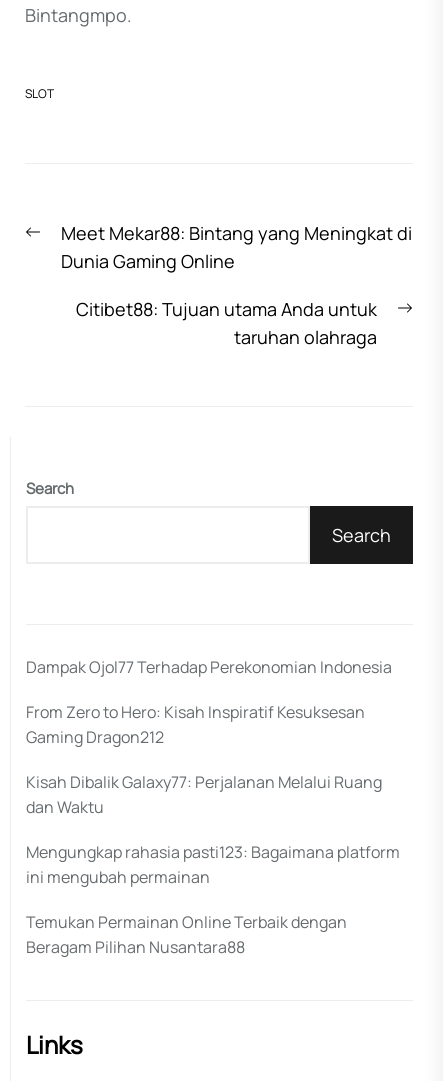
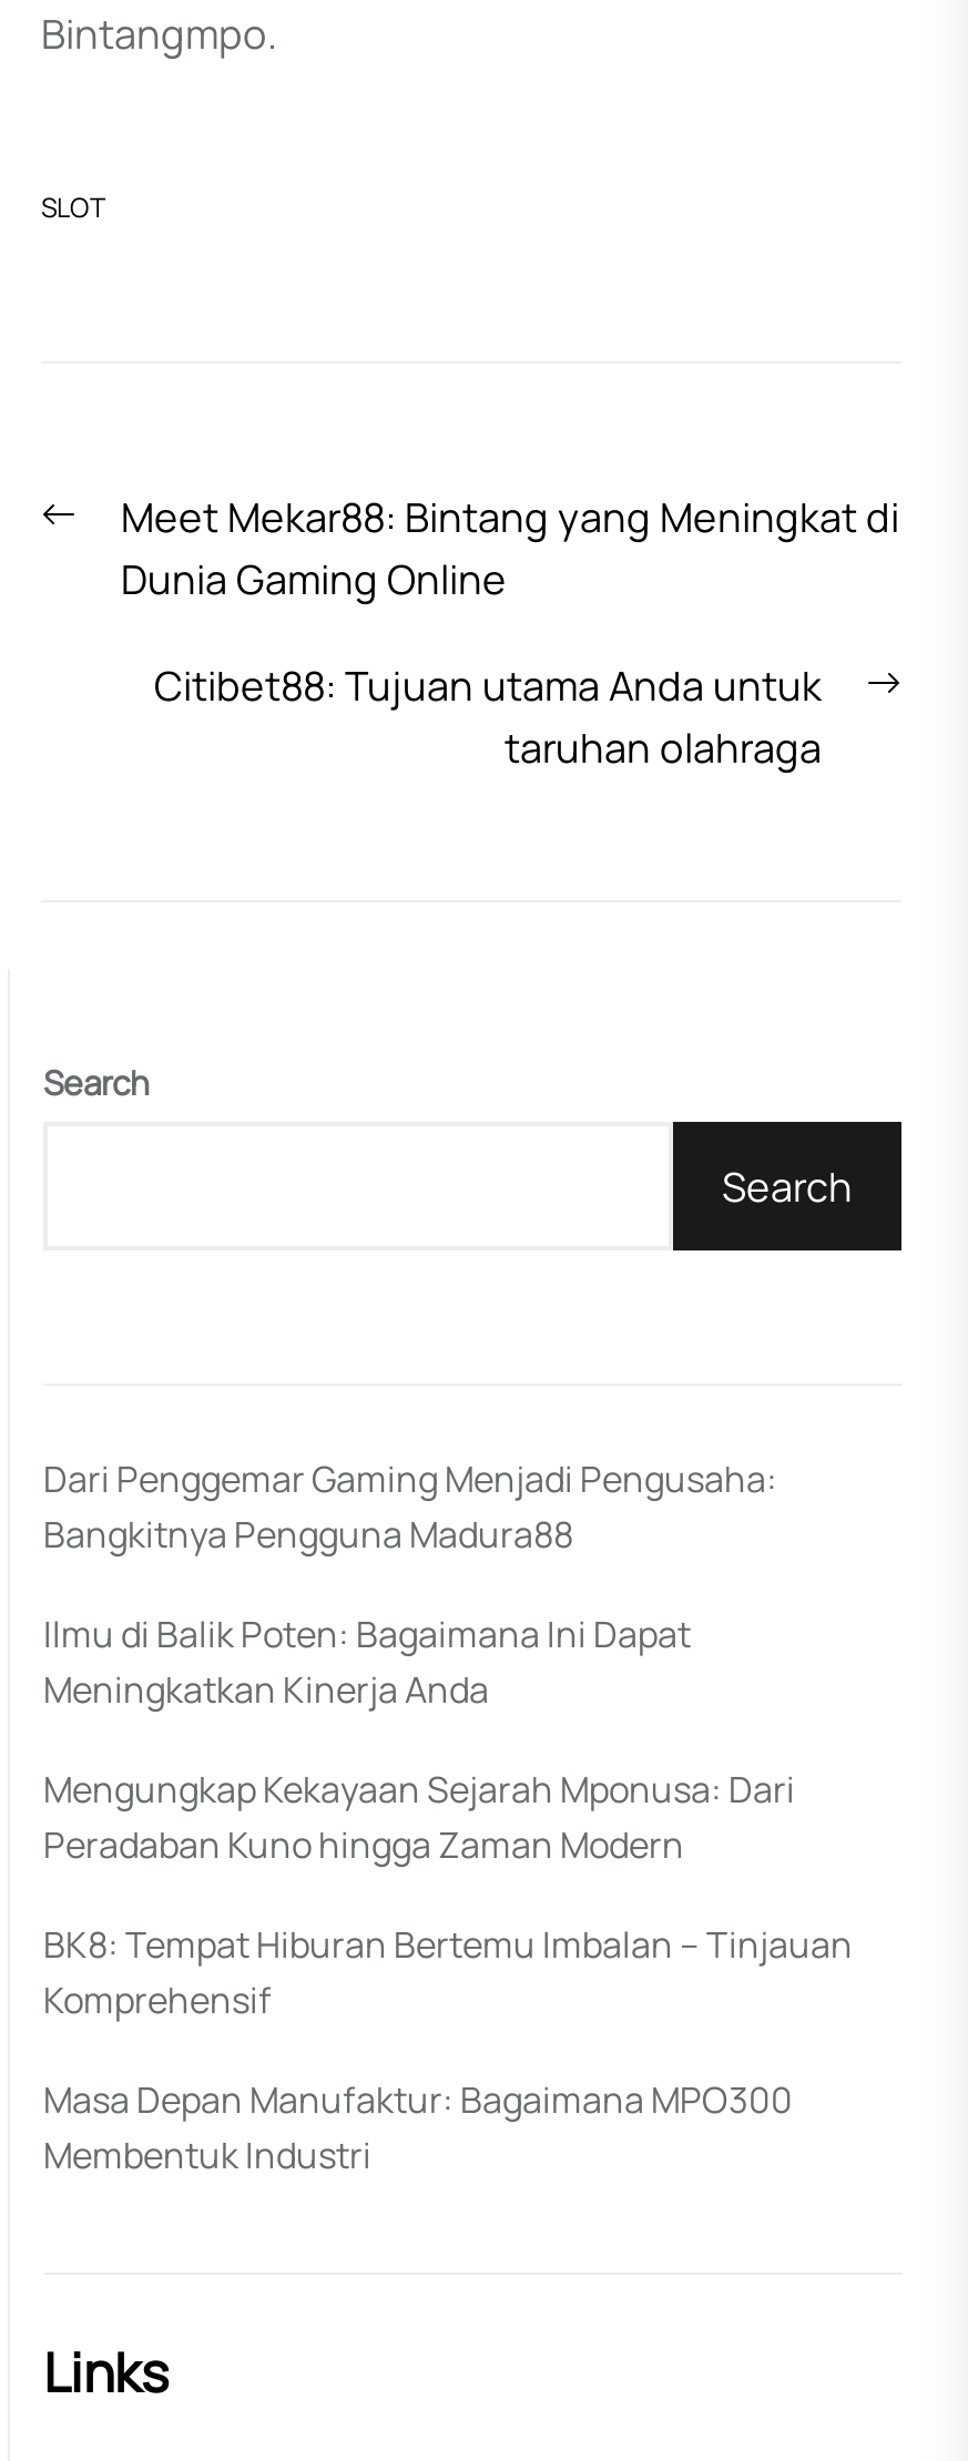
[26,656,392,678] Dampak Ojol77 Terhadap Perekonomian Indonesia -> [43,1454,777,1559] Dari Penggemar Gaming Menjadi Pengusaha: | Bangkitnya Pengguna Madura88
[26,701,365,748] From Zero to Hero: Kisah Inspiratif Kesuksesan | Gaming Dragon212 -> [43,1610,691,1714] Ilmu di Balik Poten: Bagaimana Ini Dapat | Meningkatkan Kinerja Anda
[26,771,382,818] Kisah Dibalik Galaxy77: Perjalanan Melalui Ruang | dan Waktu -> [43,1765,795,1869] Mengungkap Kekayaan Sejarah Mponusa: Dari | Peradaban Kuno hingga Zaman Modern
[26,841,400,888] Mengungkap rahasia pasti123: Bagaimana platform | ini mengubah permainan -> [43,1920,853,2024] BK8: Tempat Hiburan Bertemu Imbalan – Tinjauan | Komprehensif
[26,911,347,958] Temukan Permainan Online Terbaik dengan | Beragam Pilihan Nusantara88 -> [43,2075,793,2179] Masa Depan Manufaktur: Bagaimana MPO300 | Membentuk Industri

